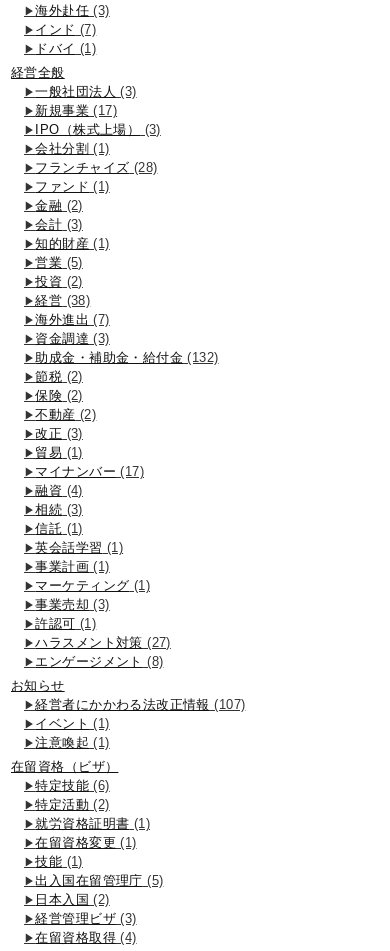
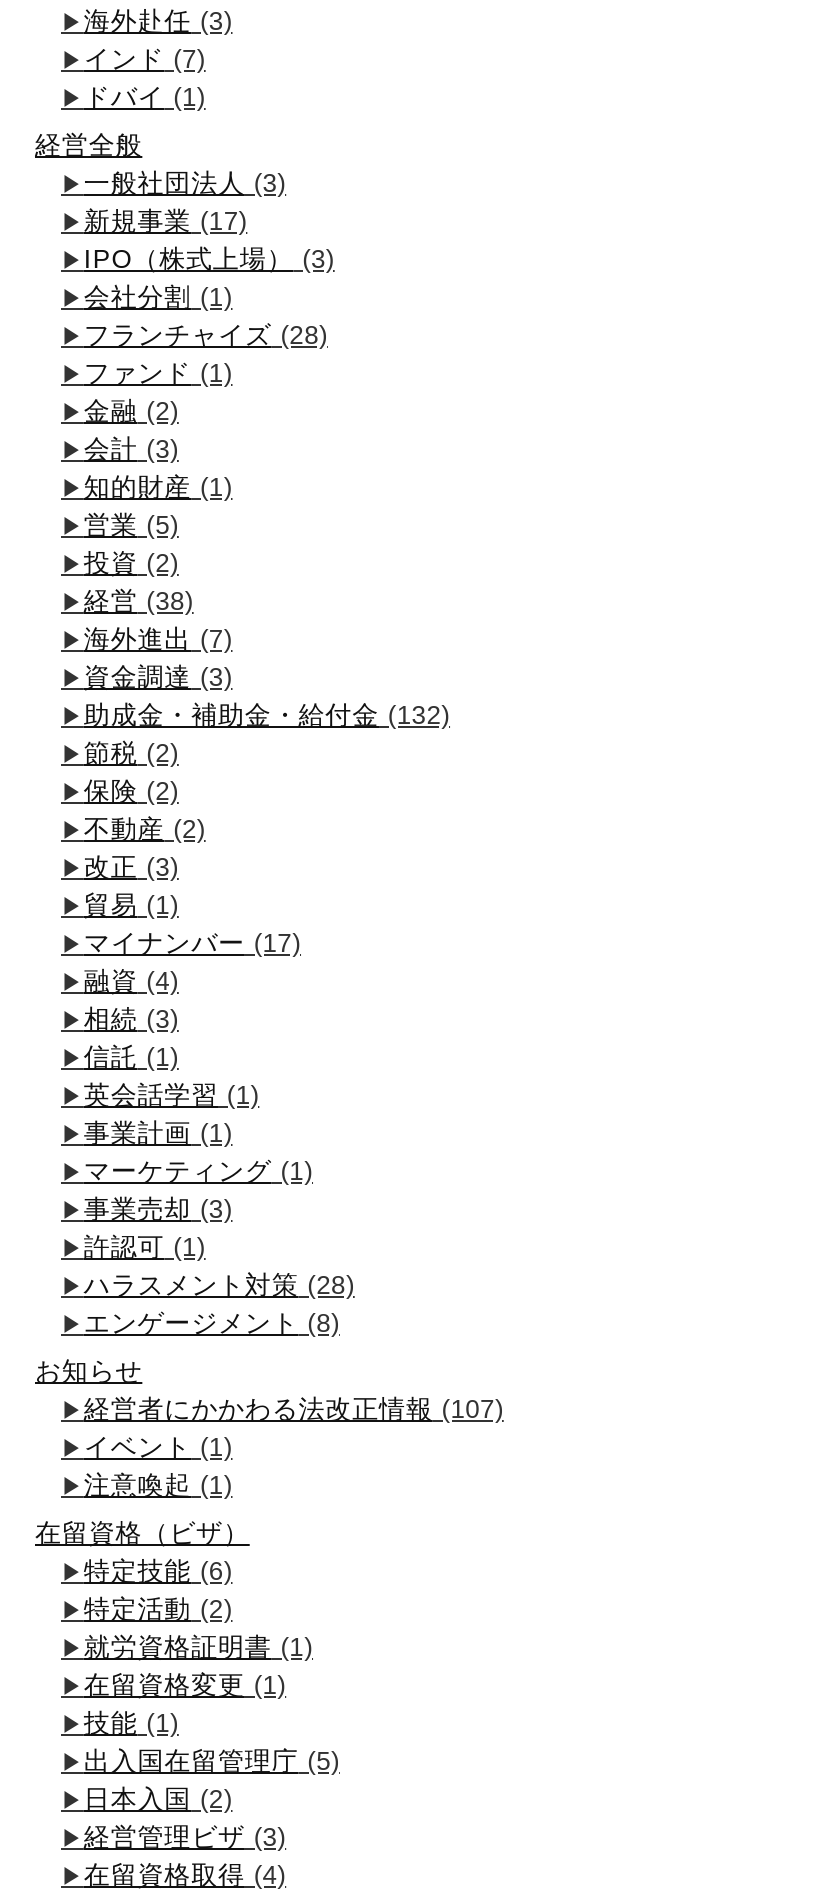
[35,635,171,650] ハラスメント対策(27) -> [84,1271,355,1301] ハラスメント対策(28)

